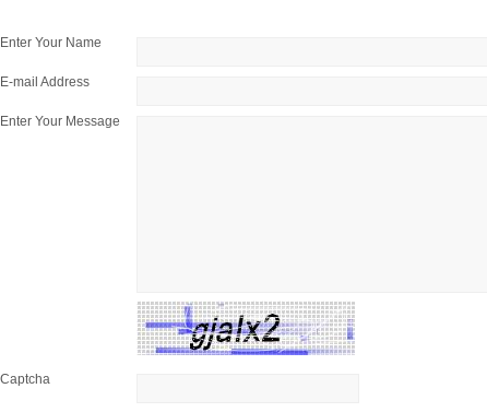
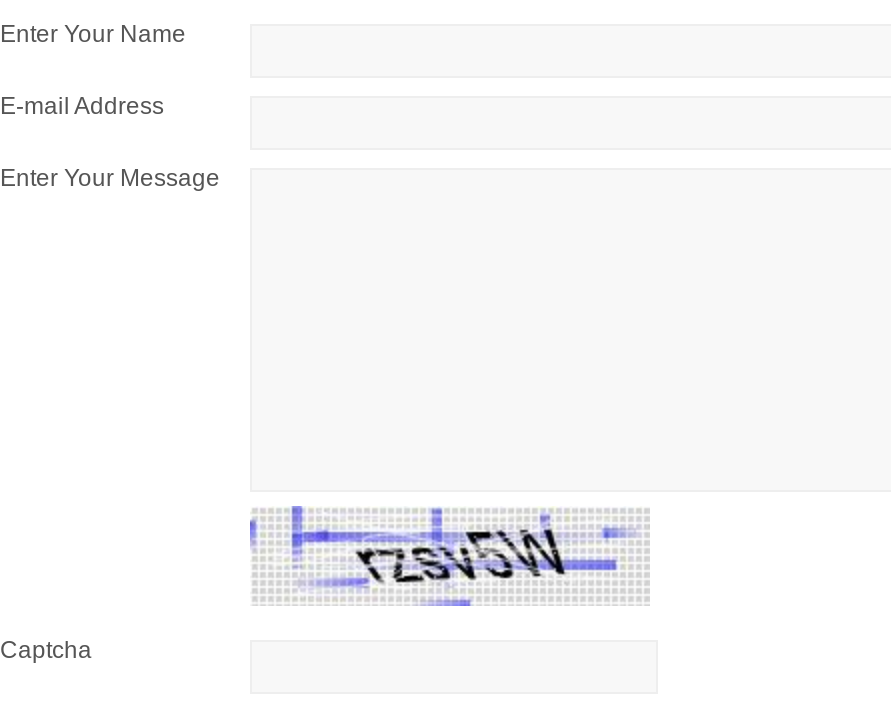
[136,301,354,356] [image] -> [248,504,650,606] [image]

